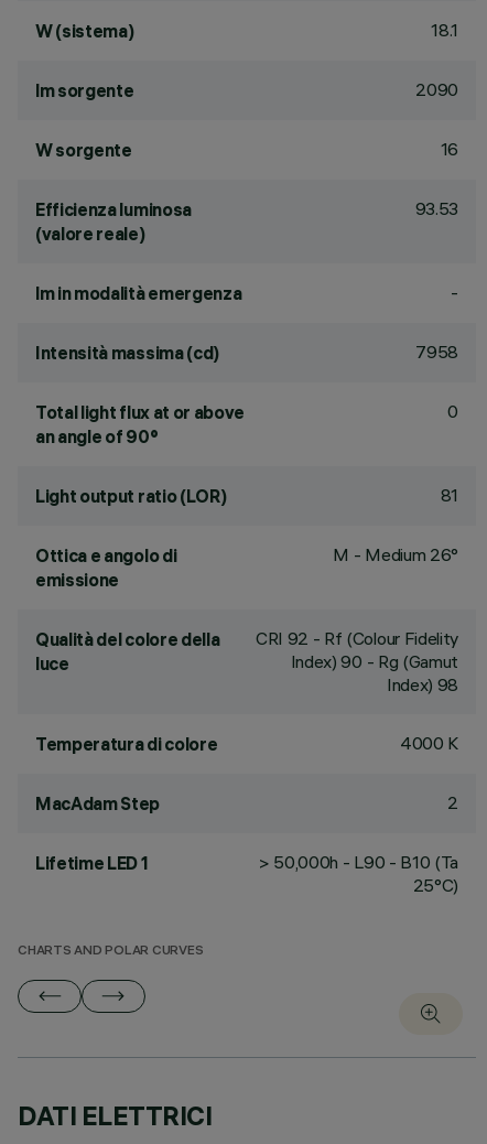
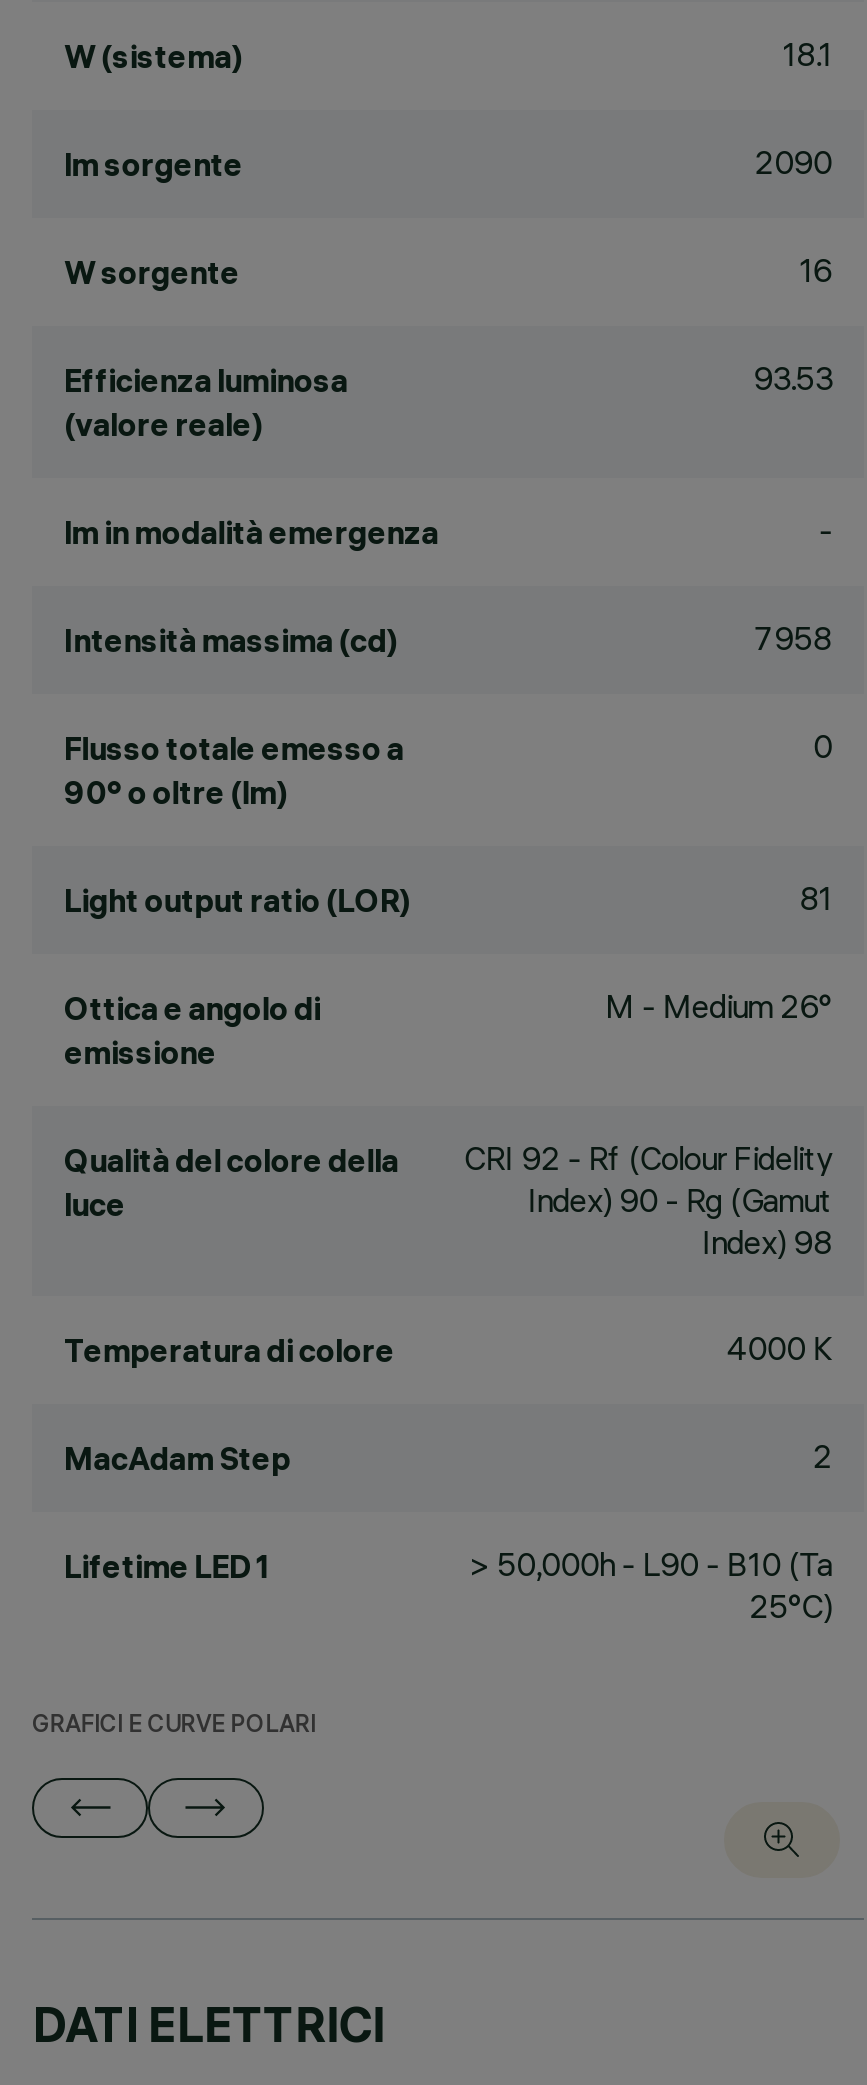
[35,401,245,447] Total light flux at or above | an angle of 90° -> [64,728,404,812] Flusso totale emesso a | 90° o oltre (lm)
[18,945,203,959] CHARTS AND POLAR CURVES -> [32,1714,315,1740] GRAFICI E CURVE POLARI

